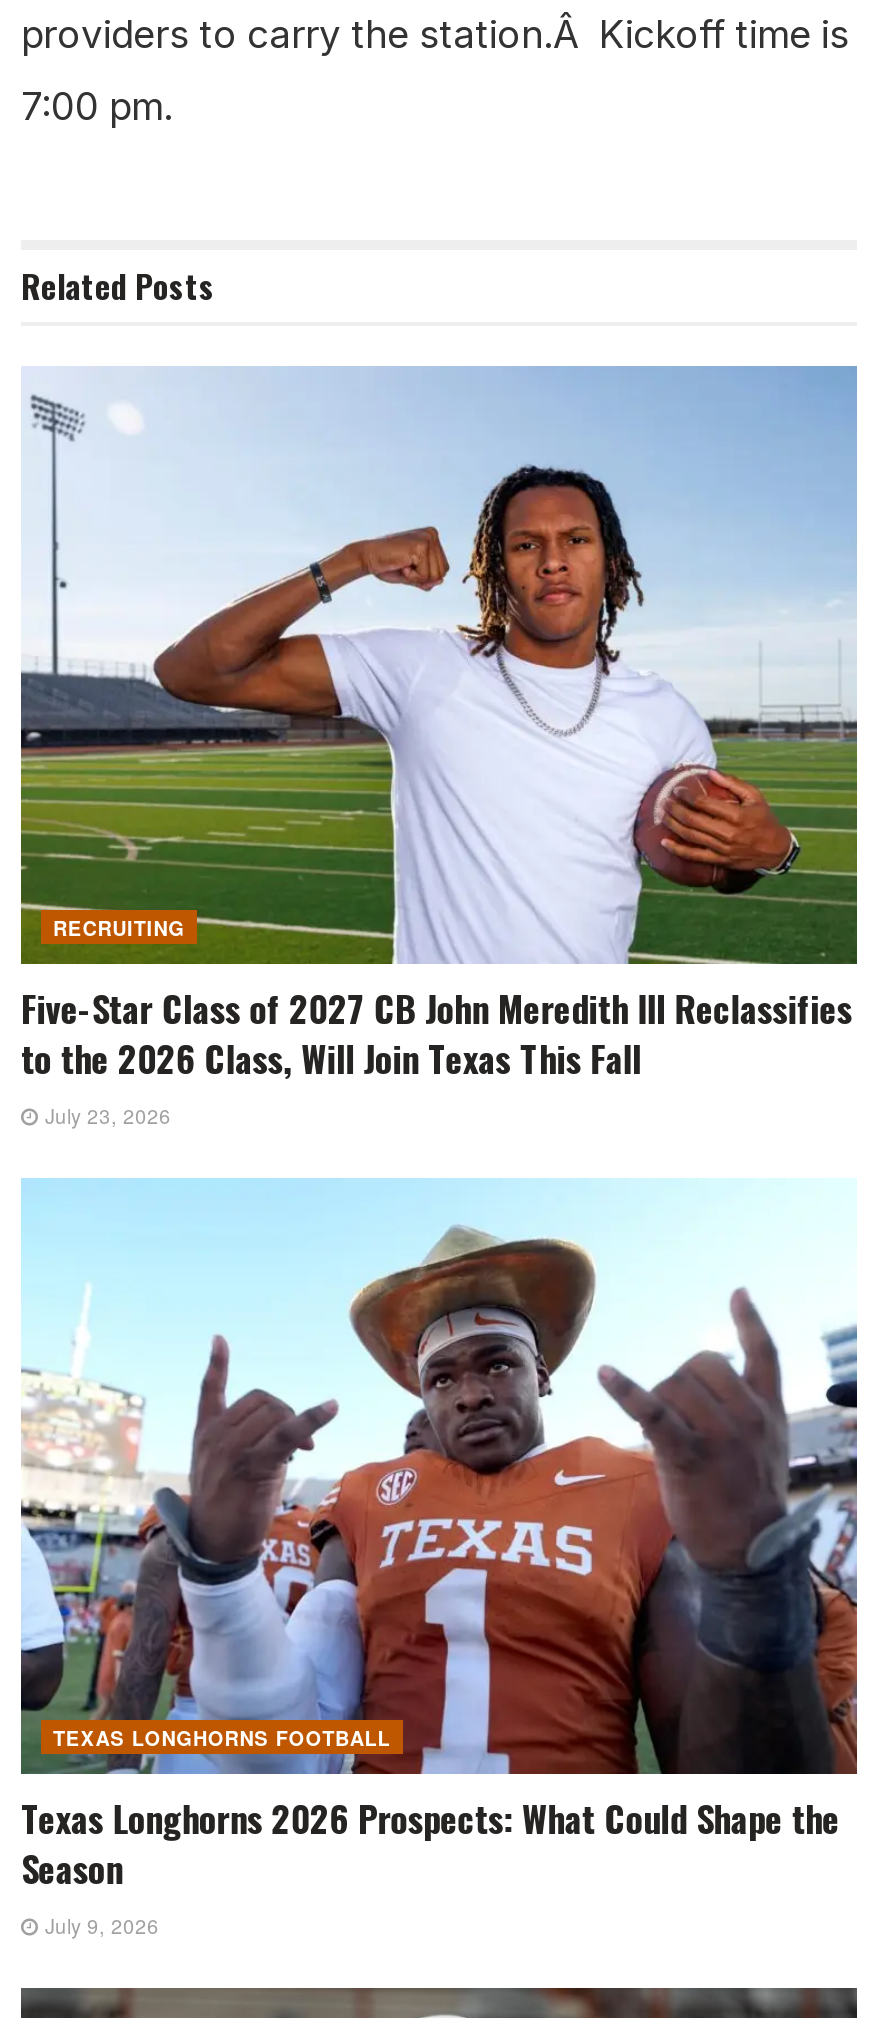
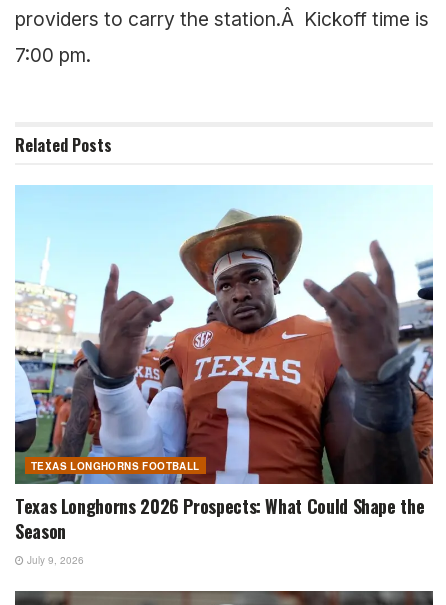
[19,366,859,1129] [image] | RECRUITING | Five-Star Class of 2027 CB John Meredith III Reclassifies | to the 2026 Class, Will Join Texas This Fall | July 23, 2026 -> none

